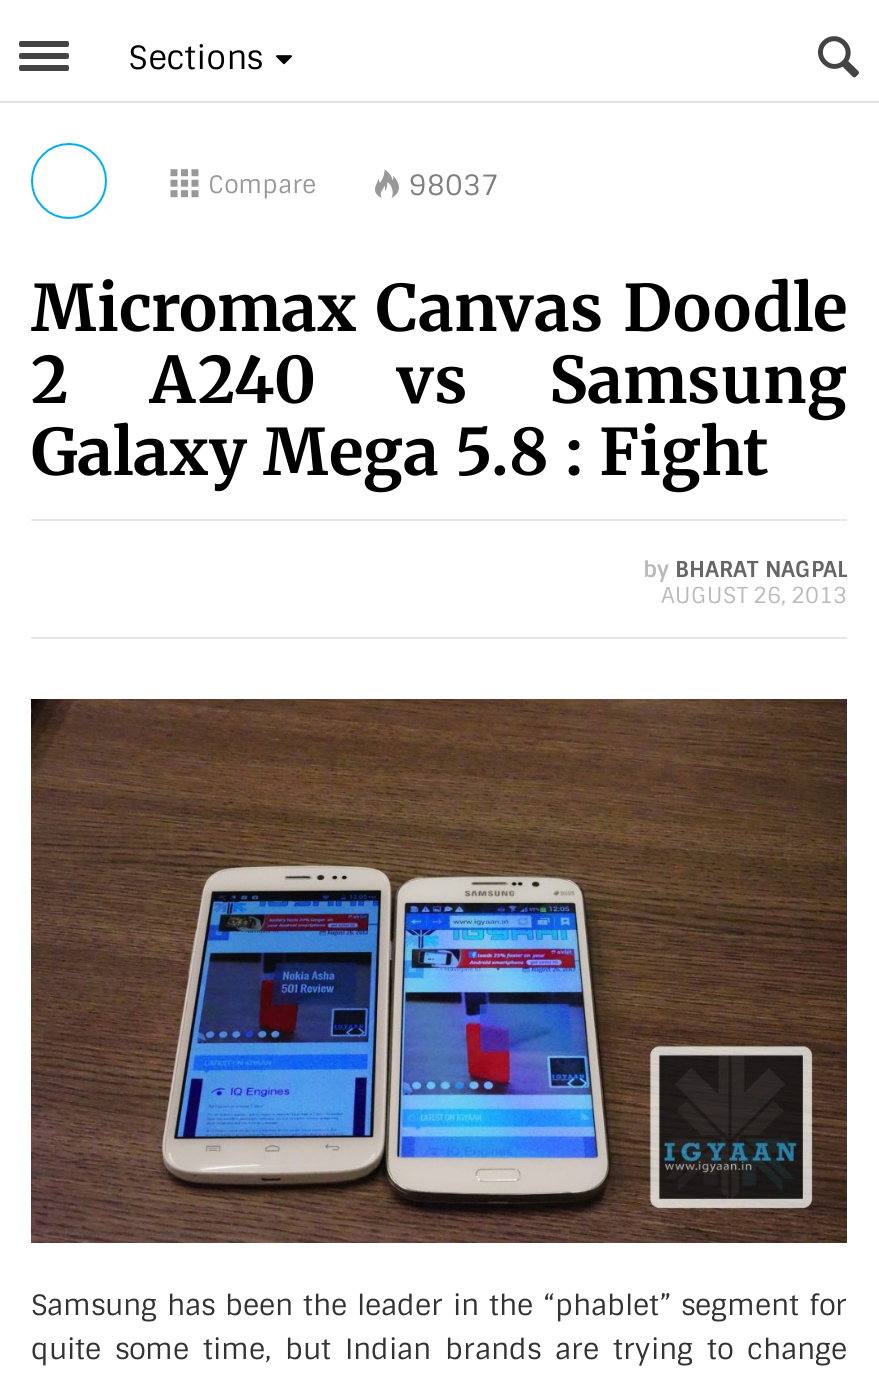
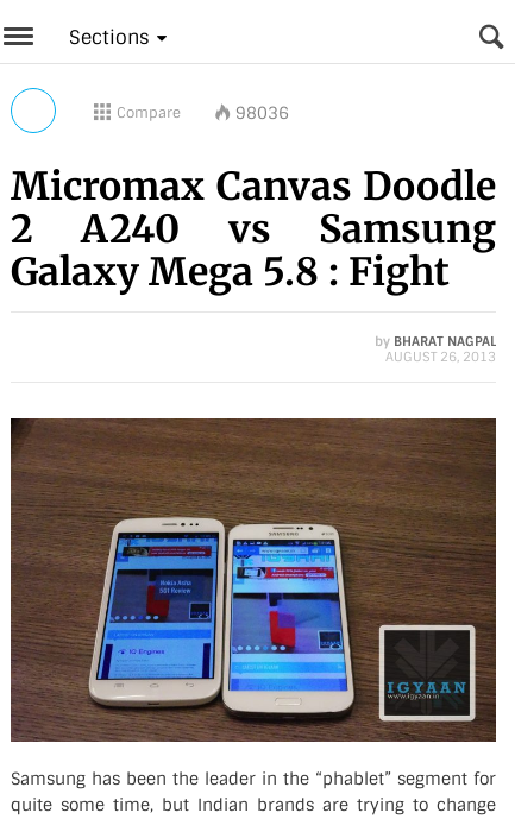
[409,167,499,203] 98037 -> [235,102,289,124] 98036

